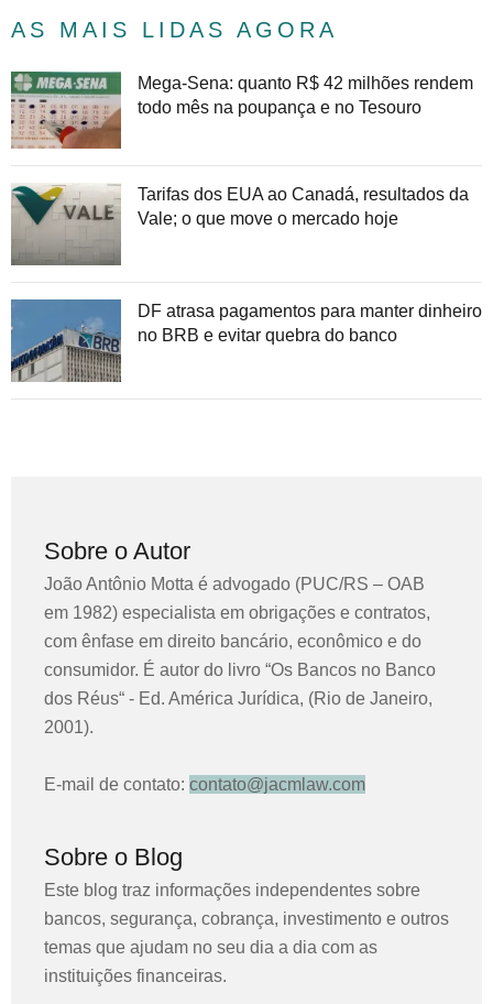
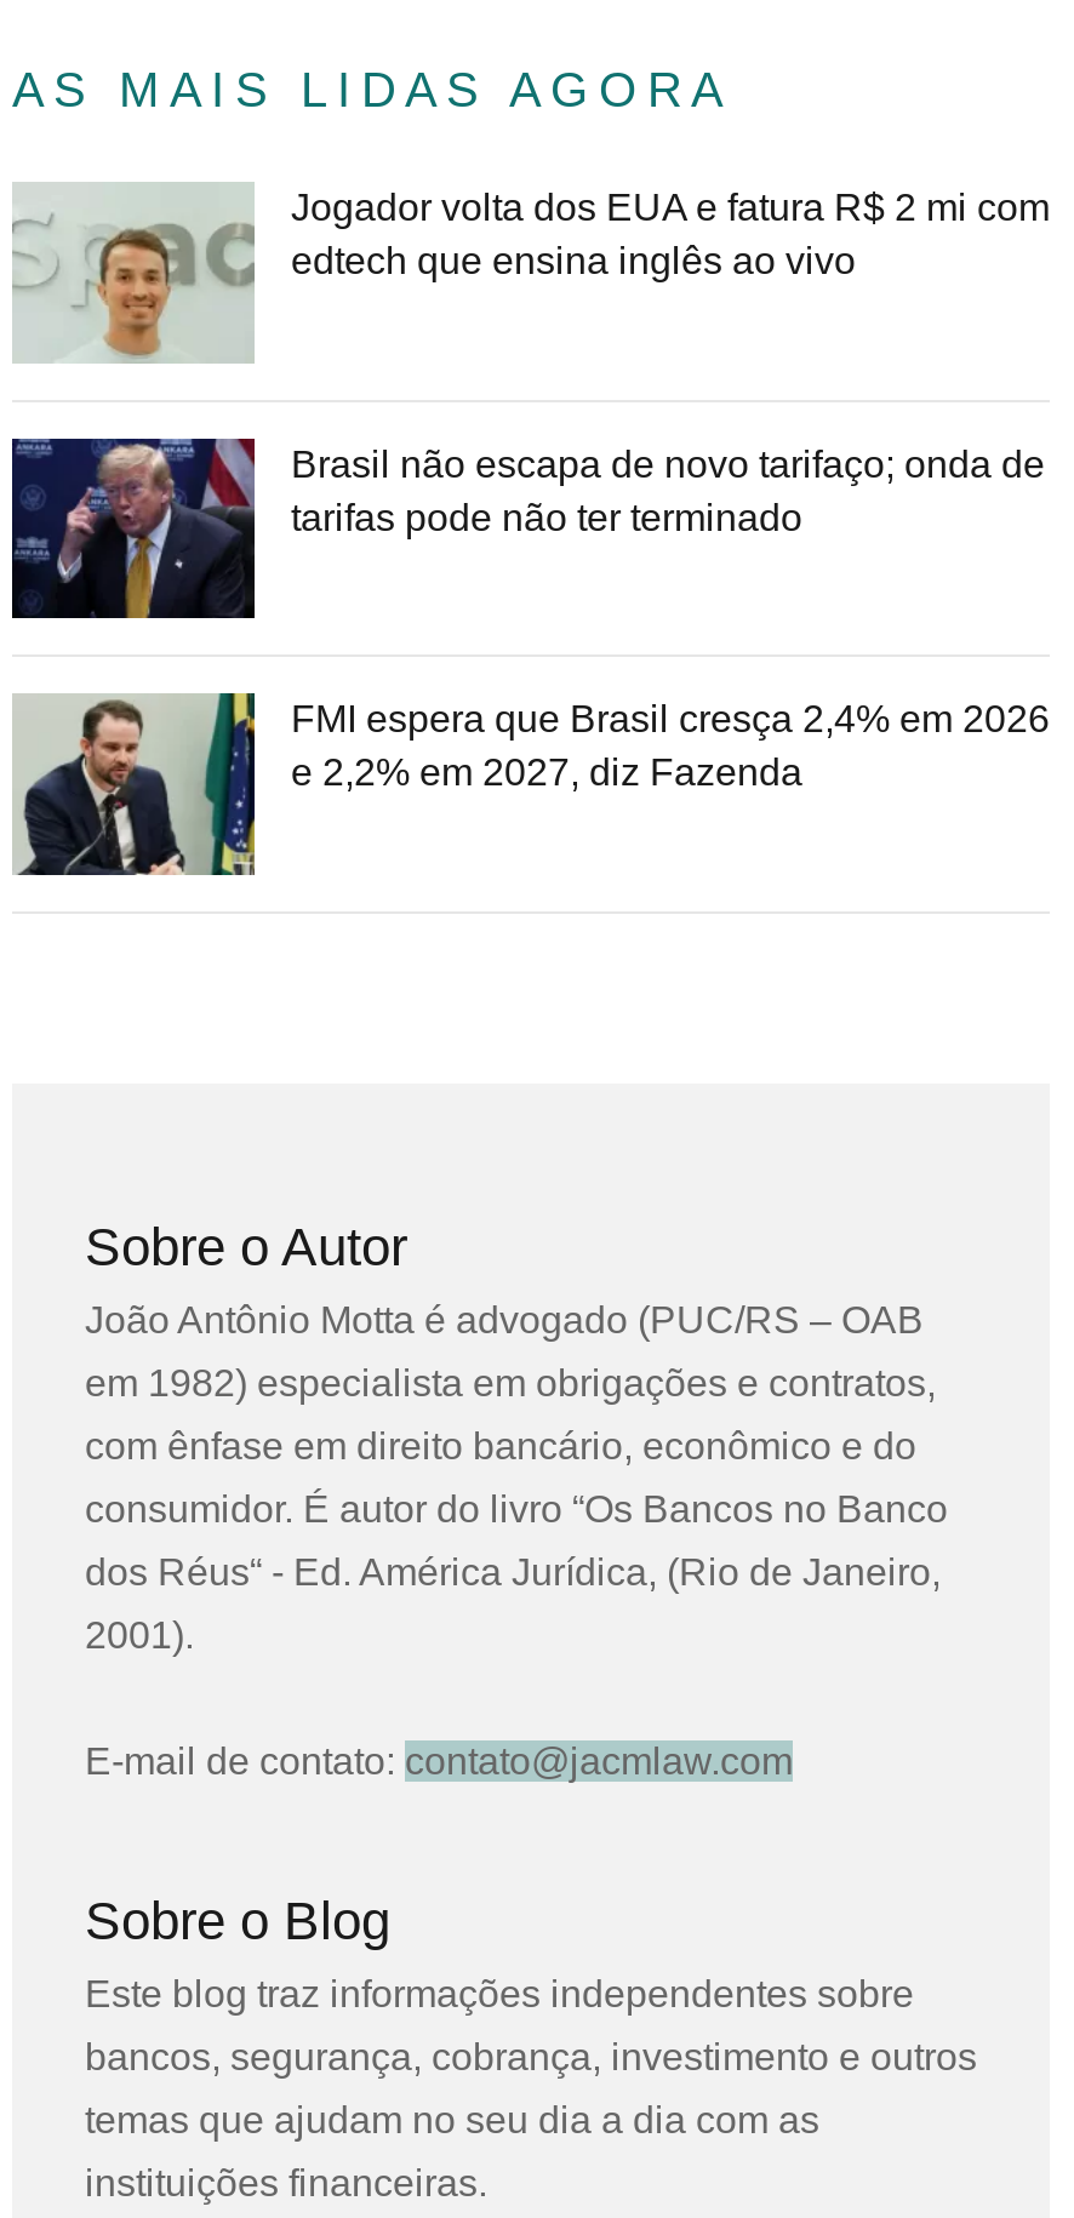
[10,72,473,150] [image] | Mega-Sena: quanto R$ 42 milhões rendem | todo mês na poupança e no Tesouro -> [12,182,1050,361] [image] | Jogador volta dos EUA e fatura R$ 2 mi com | edtech que ensina inglês ao vivo
[10,184,469,266] [image] | Tarifas dos EUA ao Canadá, resultados da | Vale; o que move o mercado hoje -> [12,436,1045,621] [image] | Brasil não escapa de novo tarifaço; onda de | tarifas pode não ter terminado
[10,298,482,383] [image] | DF atrasa pagamentos para manter dinheiro | no BRB e evitar quebra do banco -> [15,691,1050,878] [image] | FMI espera que Brasil cresça 2,4% em 2026 | e 2,2% em 2027, diz Fazenda

